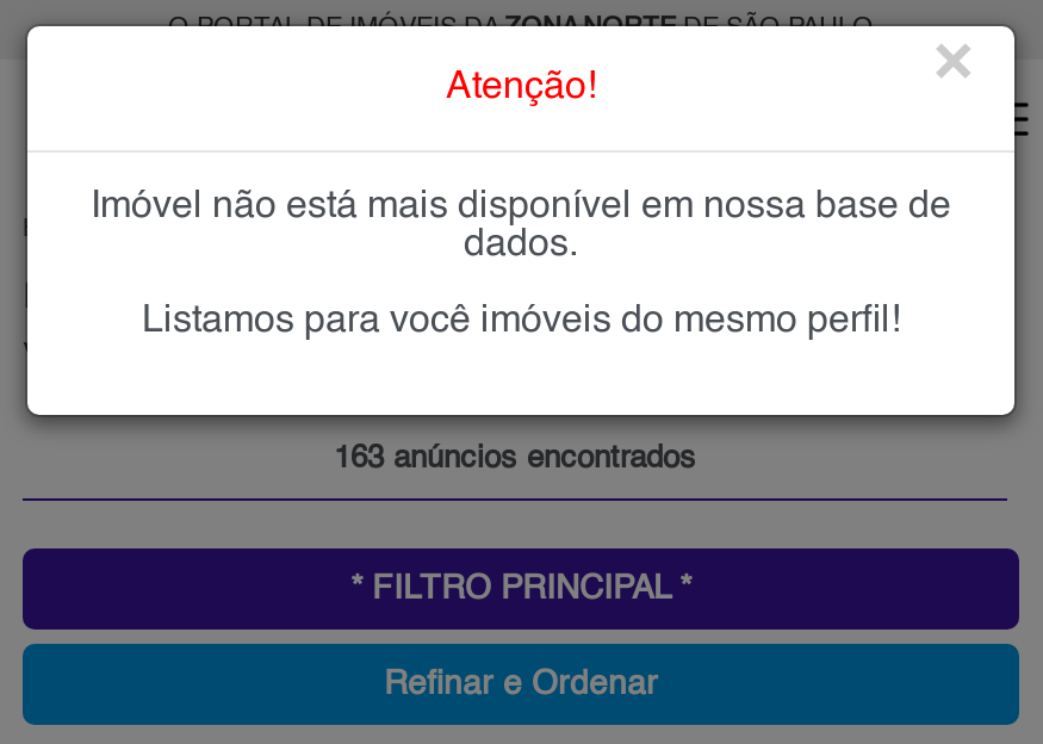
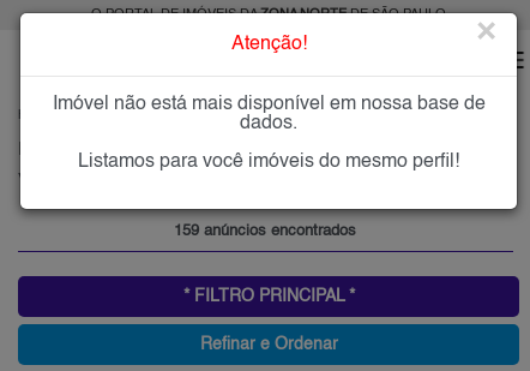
[334,444,696,475] 163 anúncios encontrados -> [174,224,357,239] 159 anúncios encontrados

